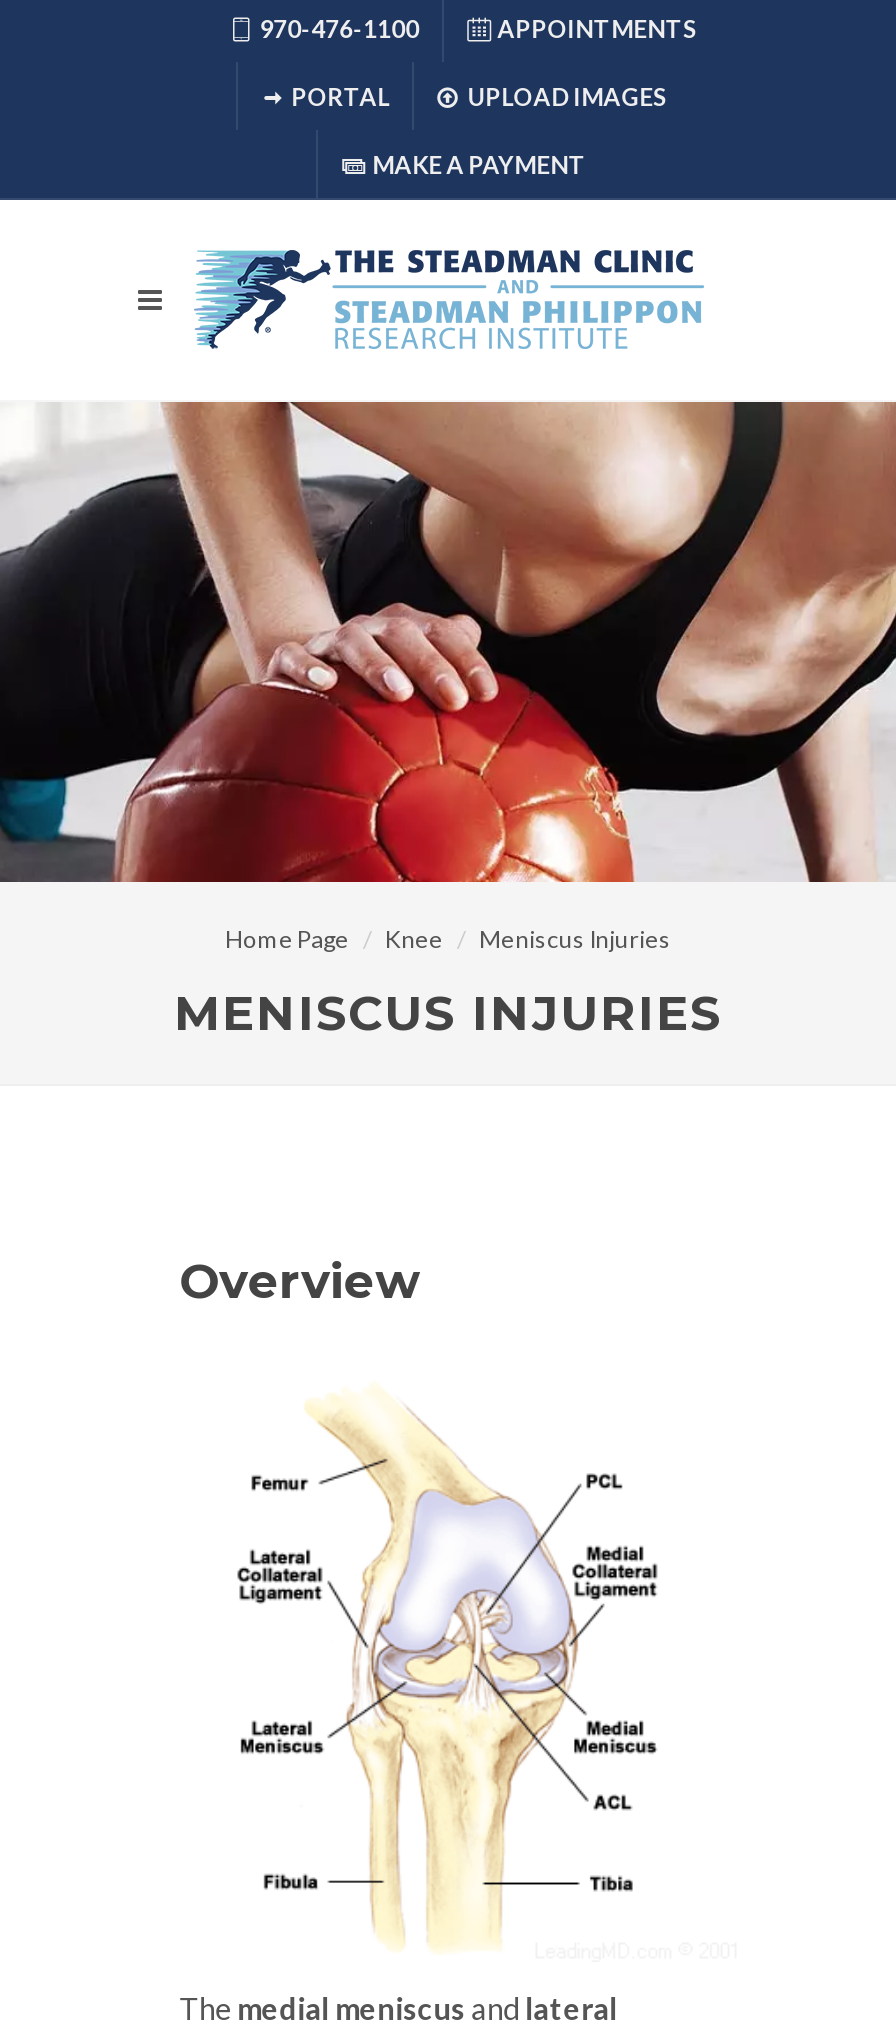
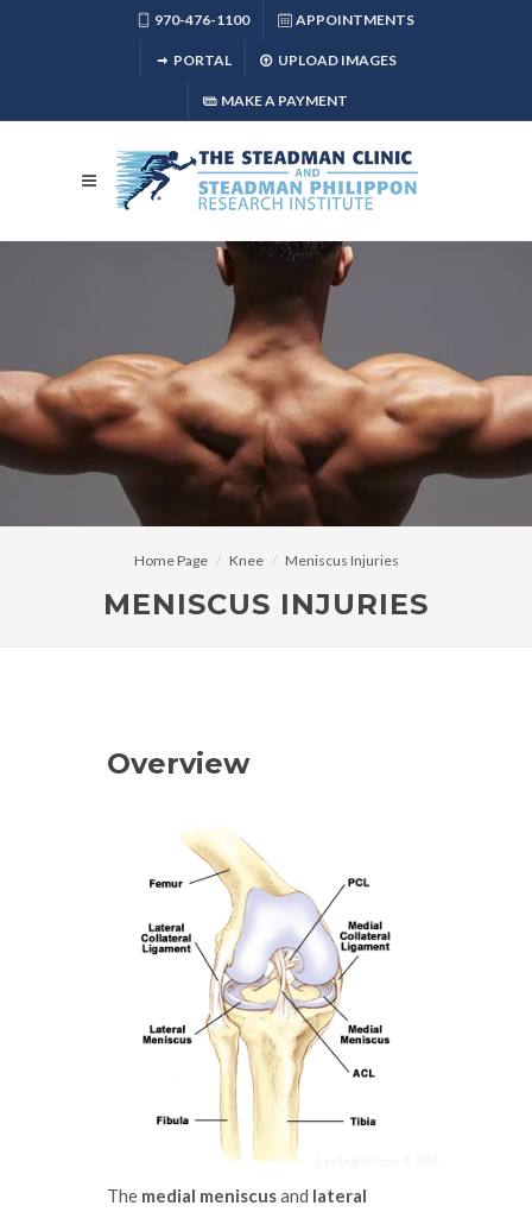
[6,400,890,884] [image] -> [4,240,528,528] [image]

